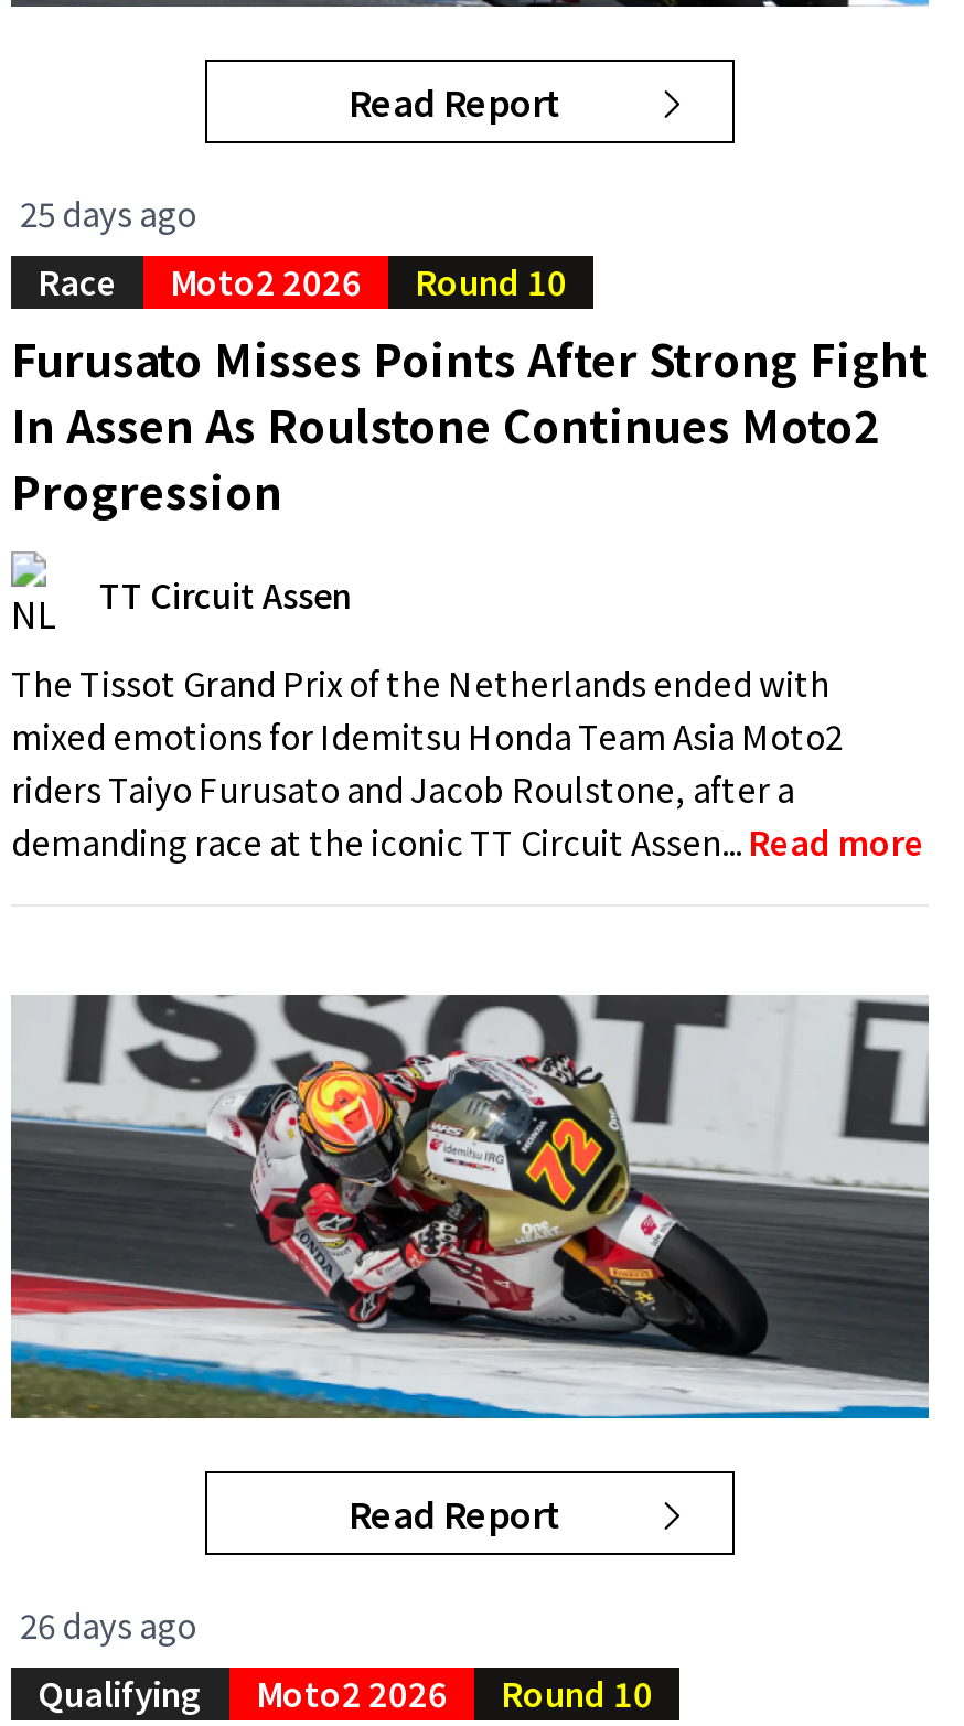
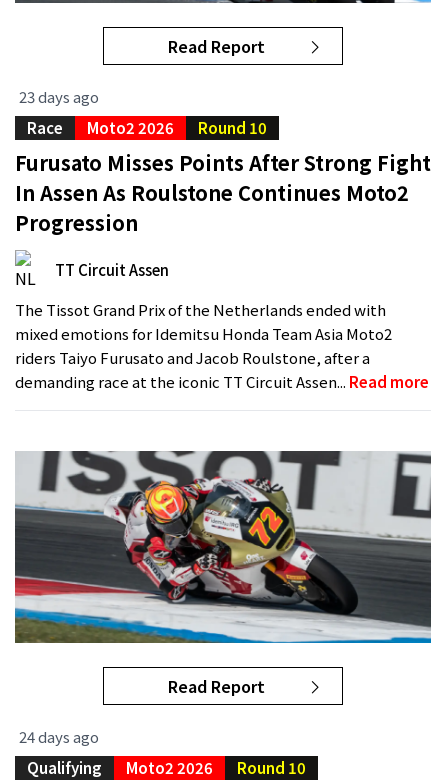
[20,190,196,236] 25 days ago -> [19,86,99,107] 23 days ago
[20,1601,196,1648] 26 days ago -> [19,726,99,747] 24 days ago

